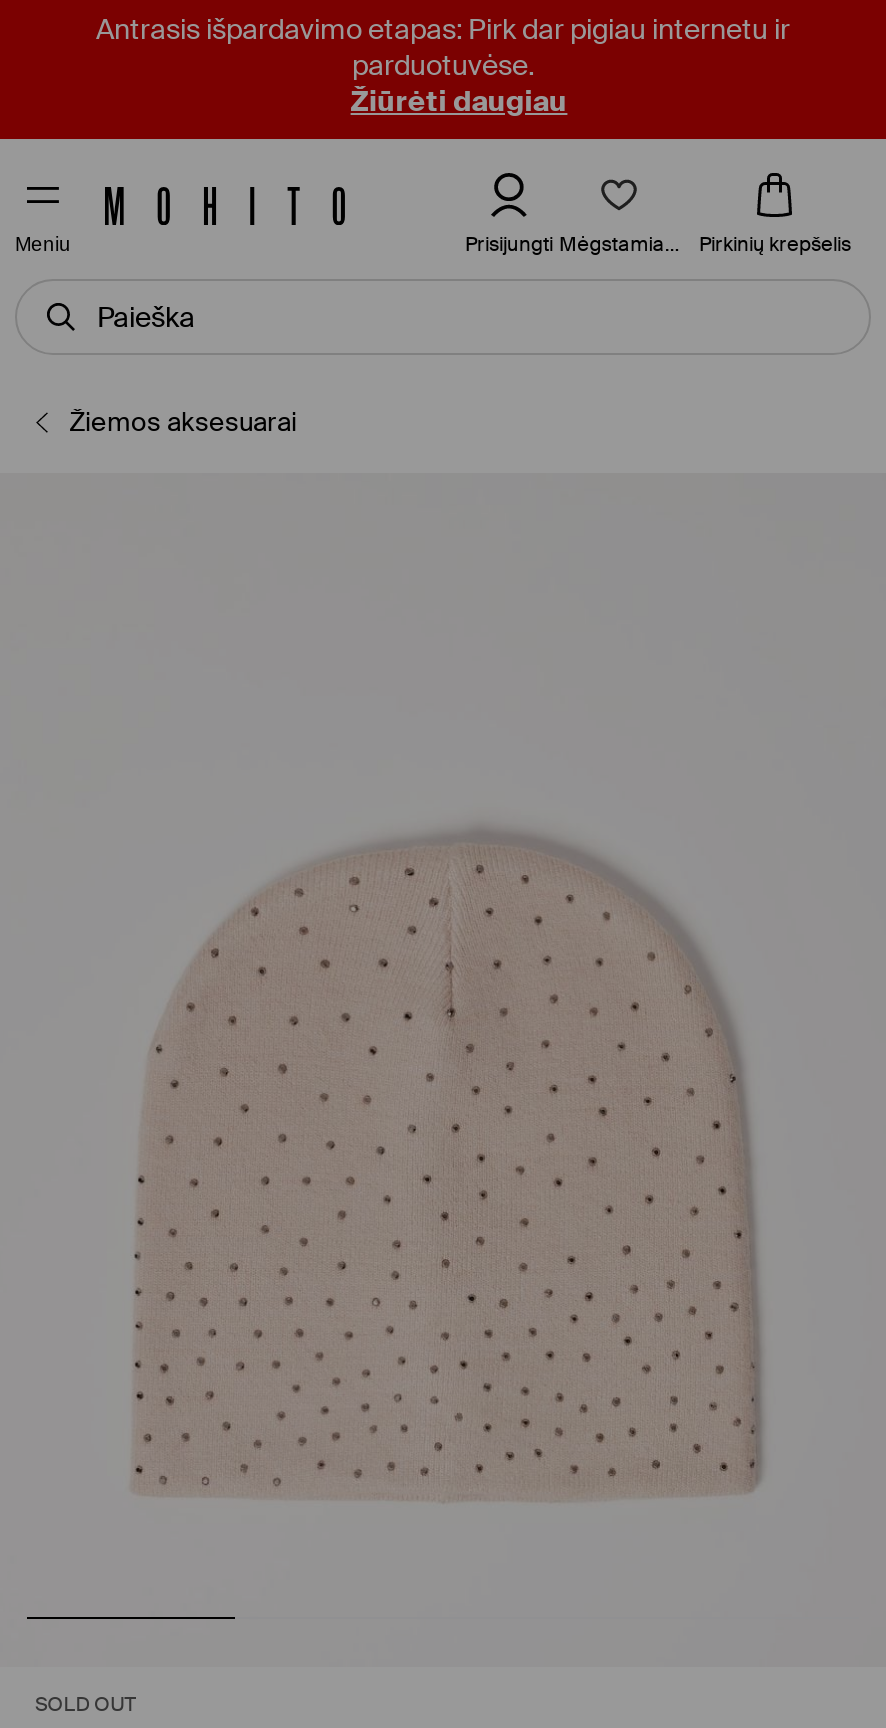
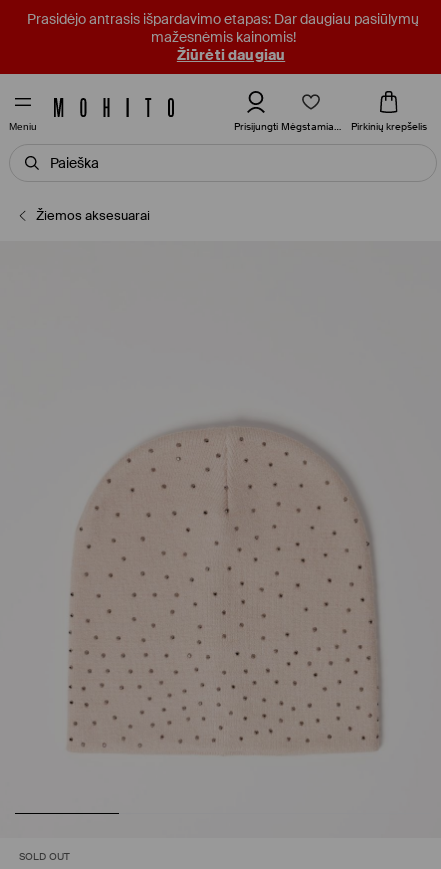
[96,11,790,83] Antrasis išpardavimo etapas: Pirk dar pigiau internetu ir | parduotuvėse. -> [27,10,419,46] Prasidėjo antrasis išpardavimo etapas: Dar daugiau pasiūlymų | mažesnėmis kainomis!

